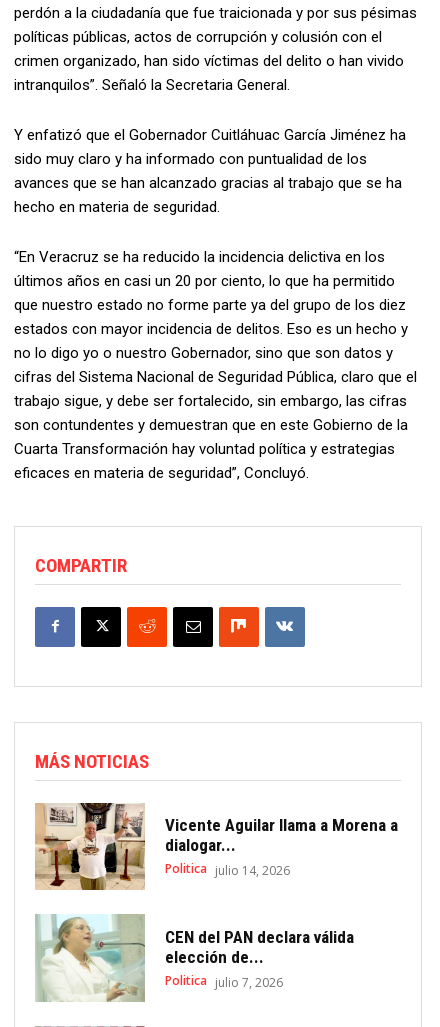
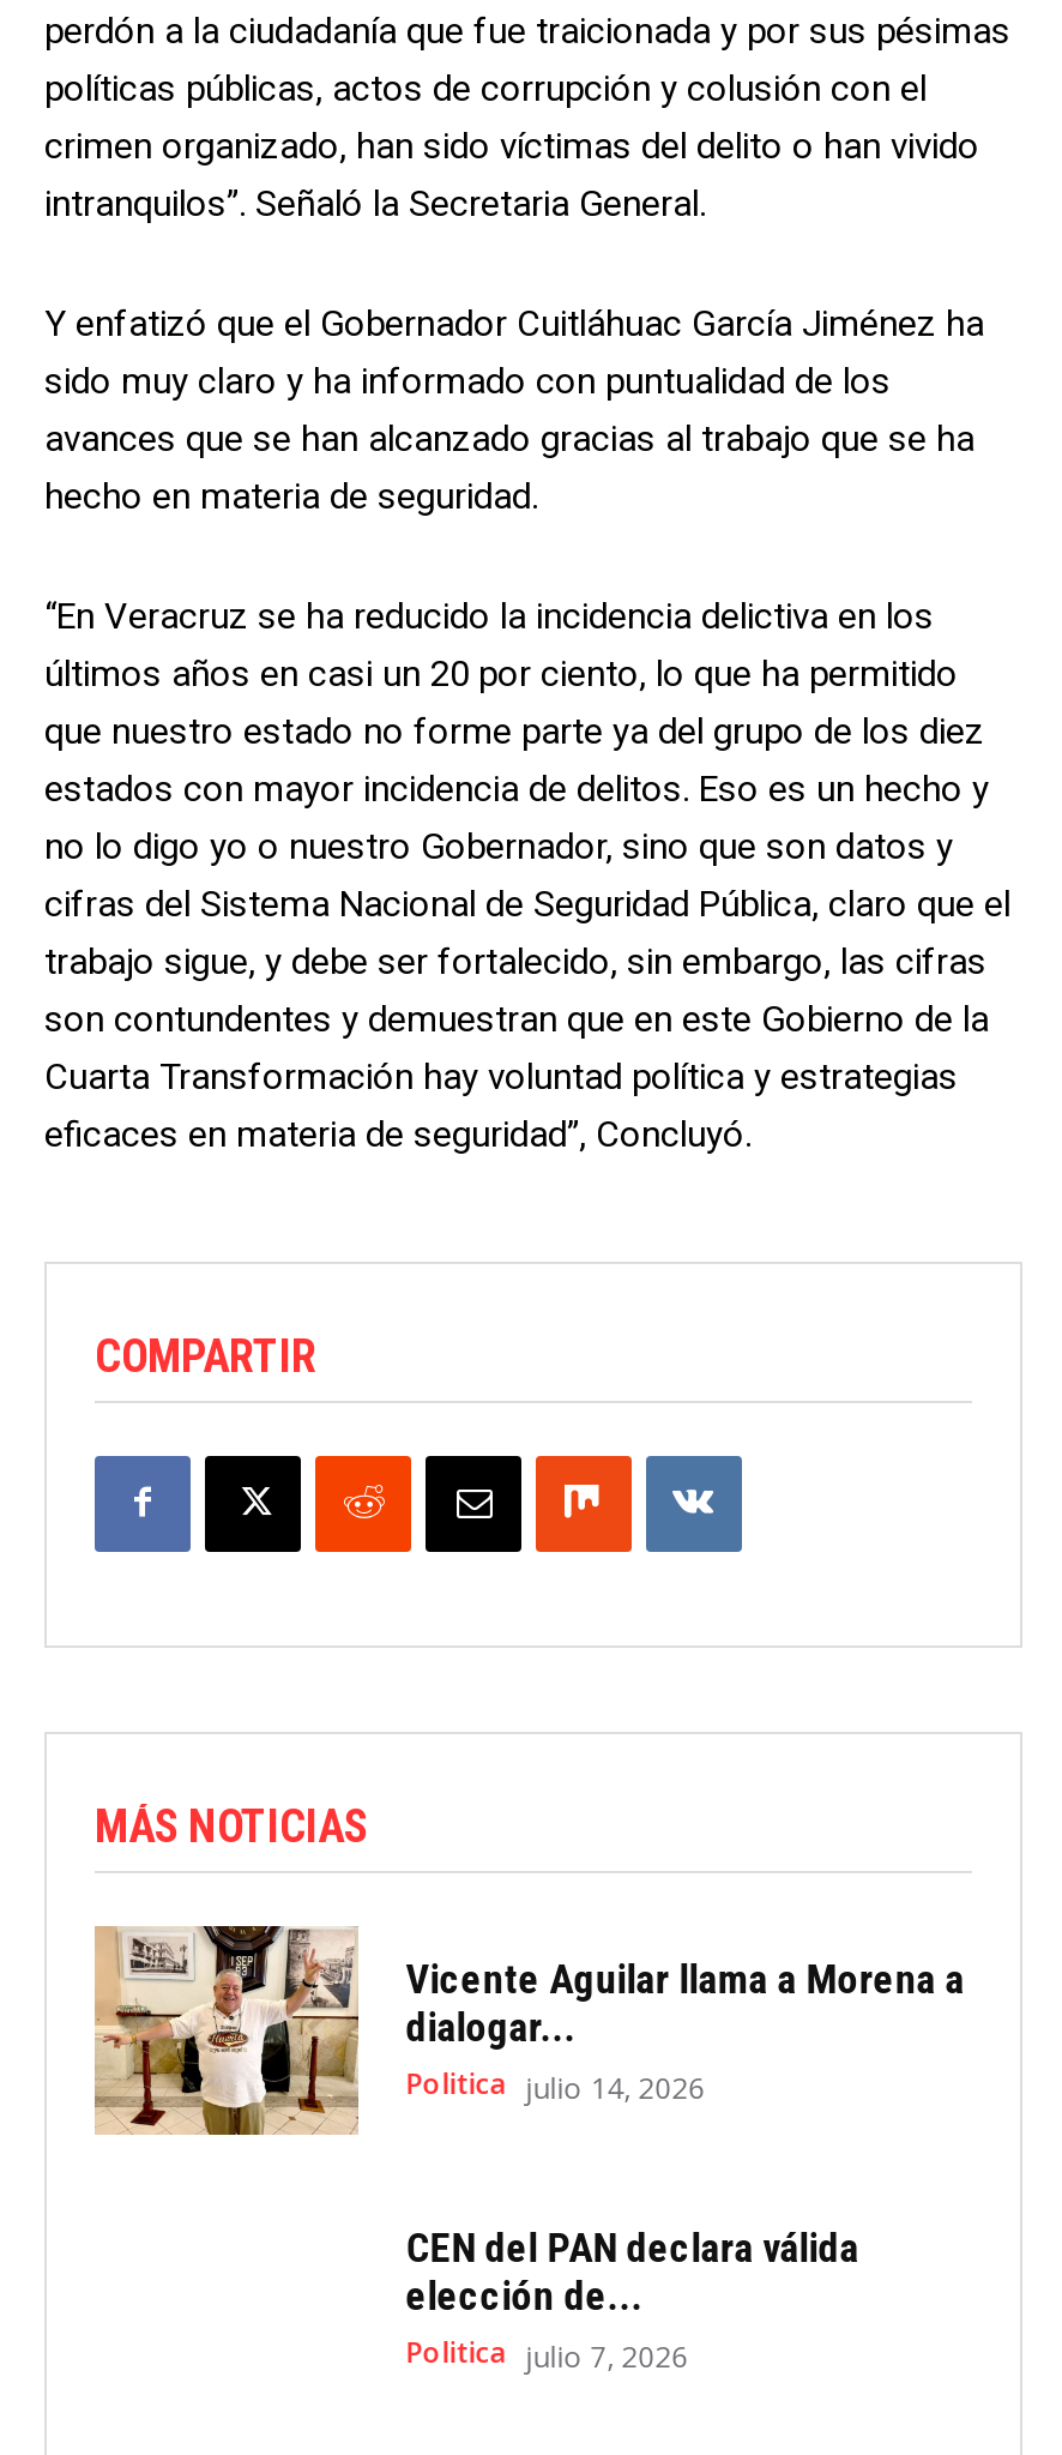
[35,914,146,1003] [image] -> none

